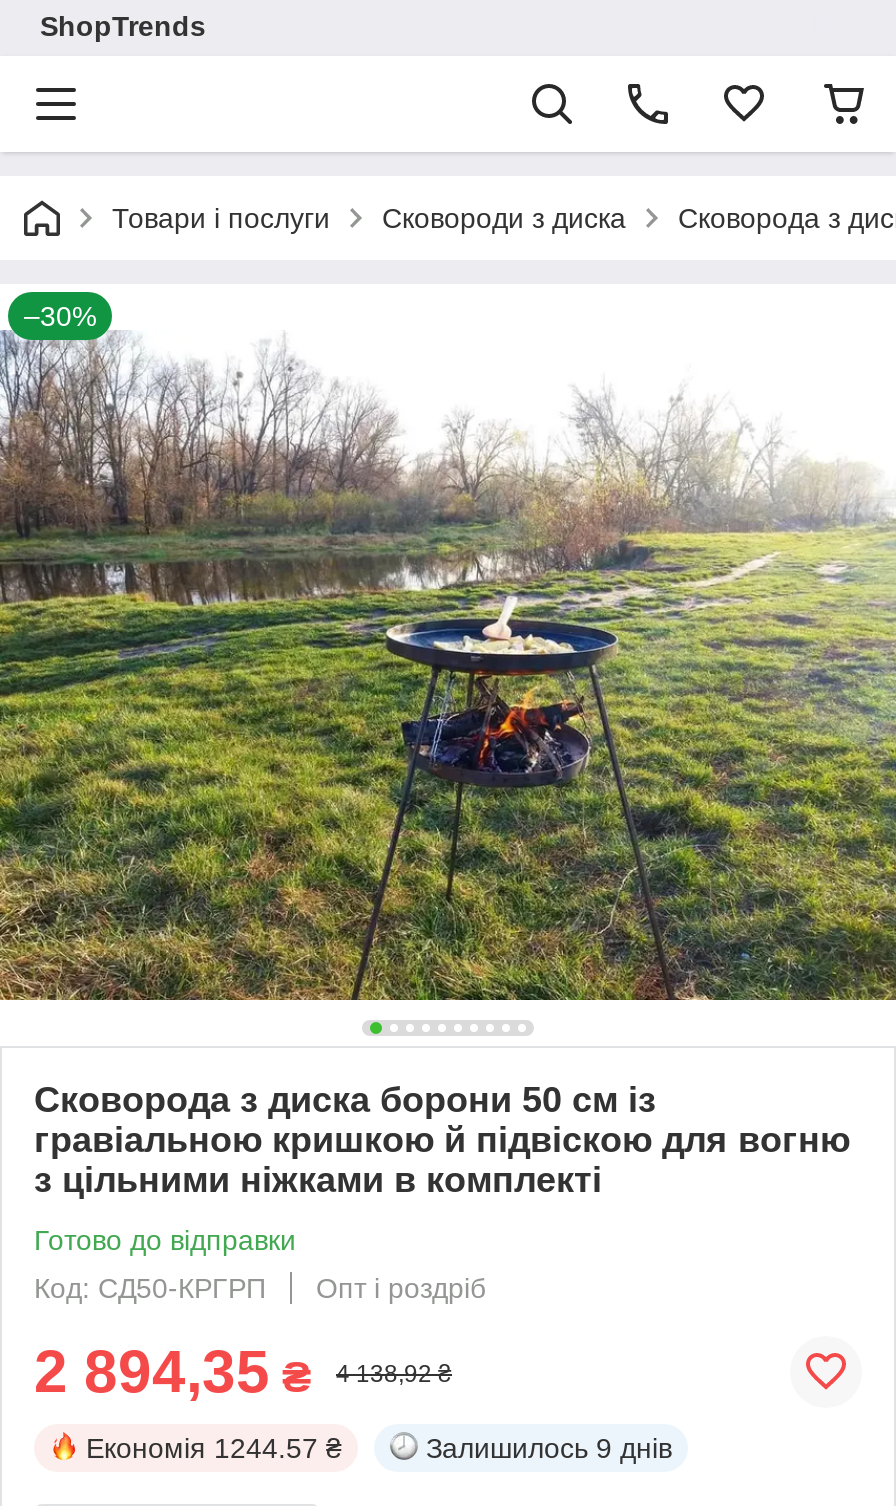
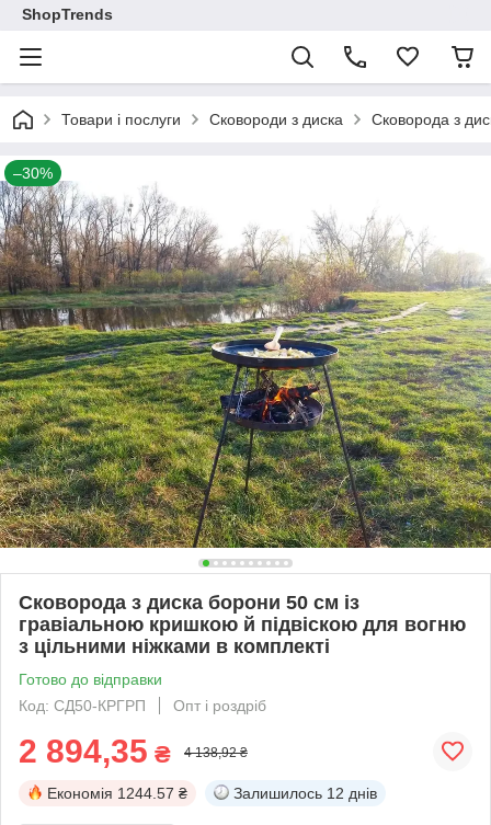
[426,1432,672,1464] Залишилось 9 днів -> [233,784,377,802] Залишилось 12 днів

